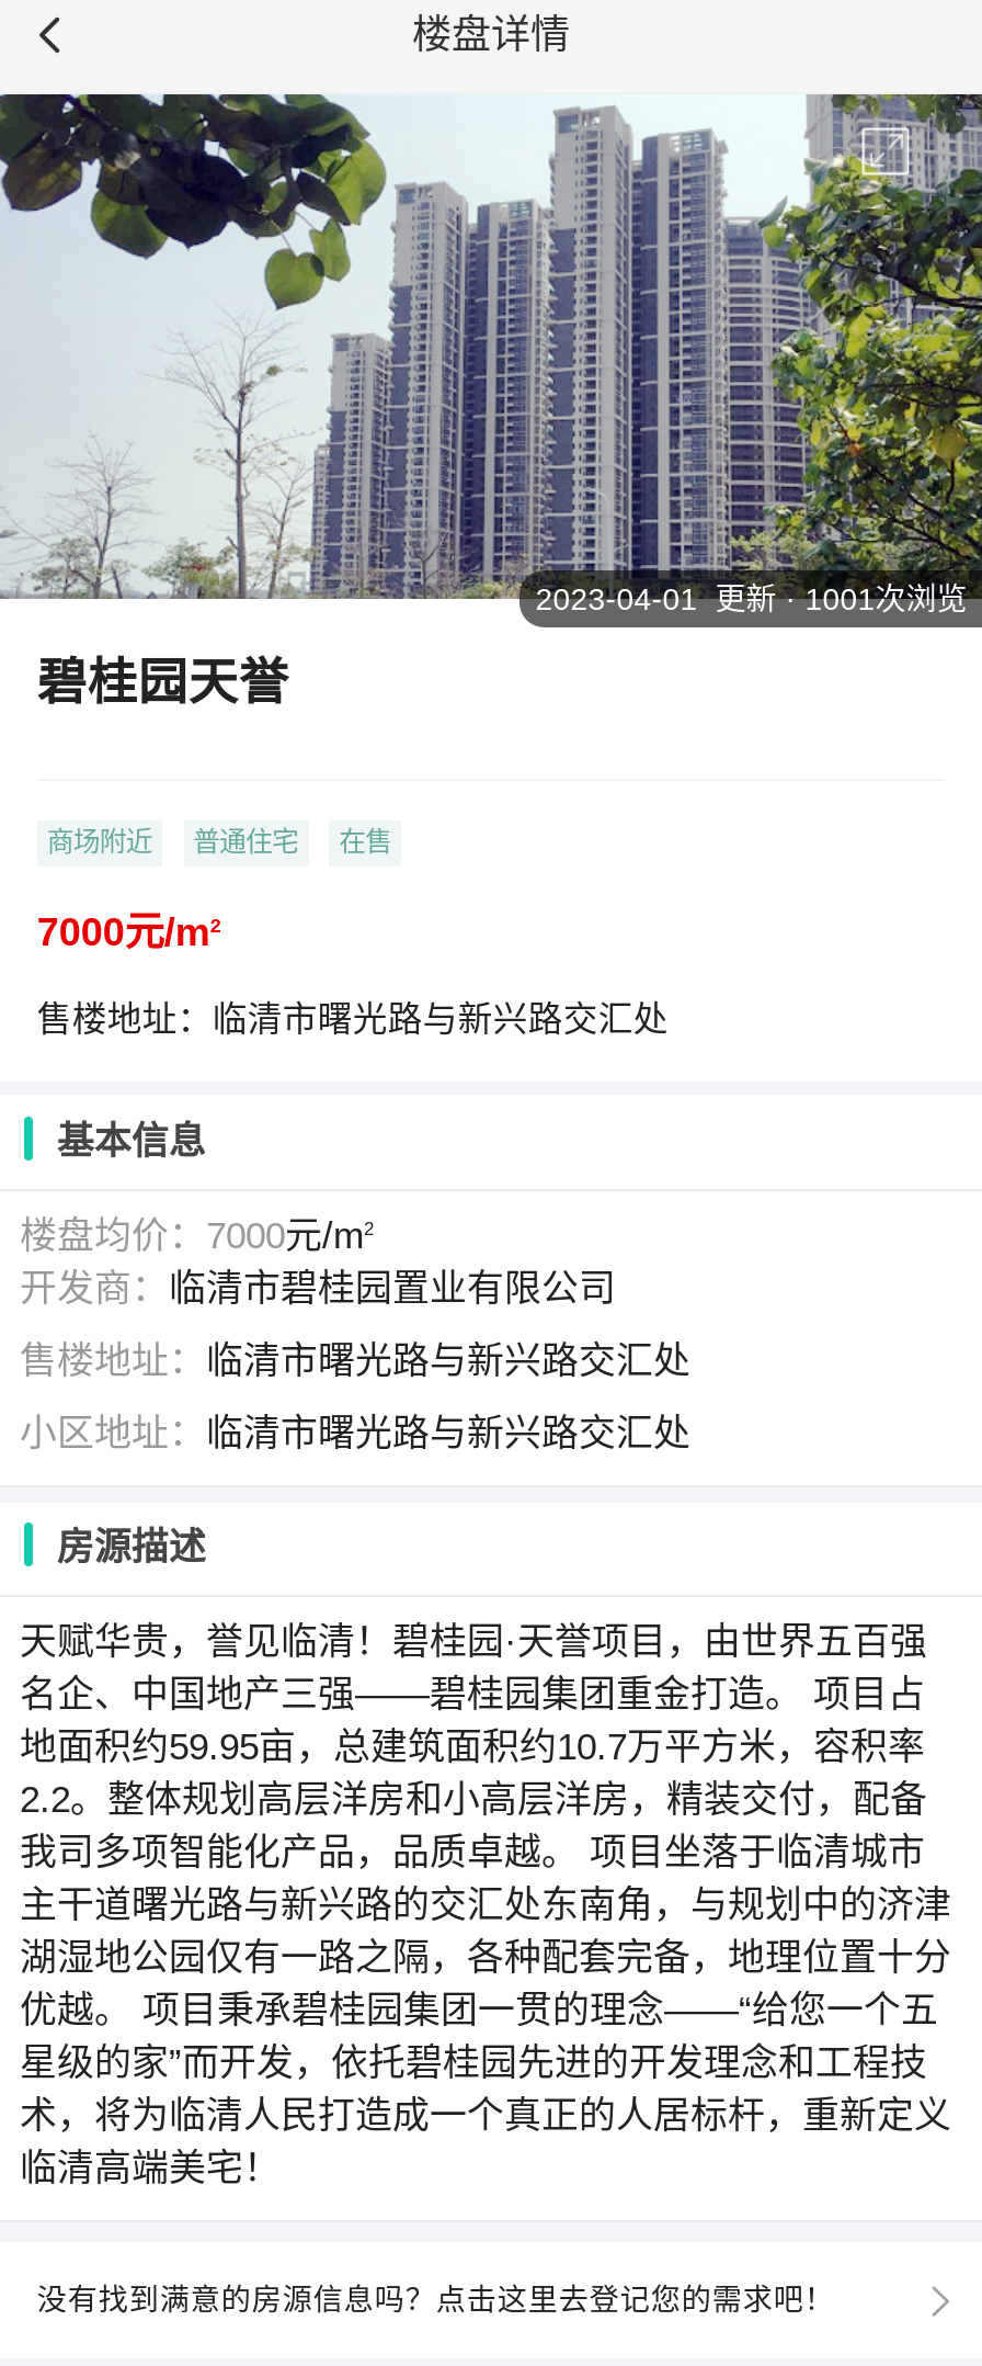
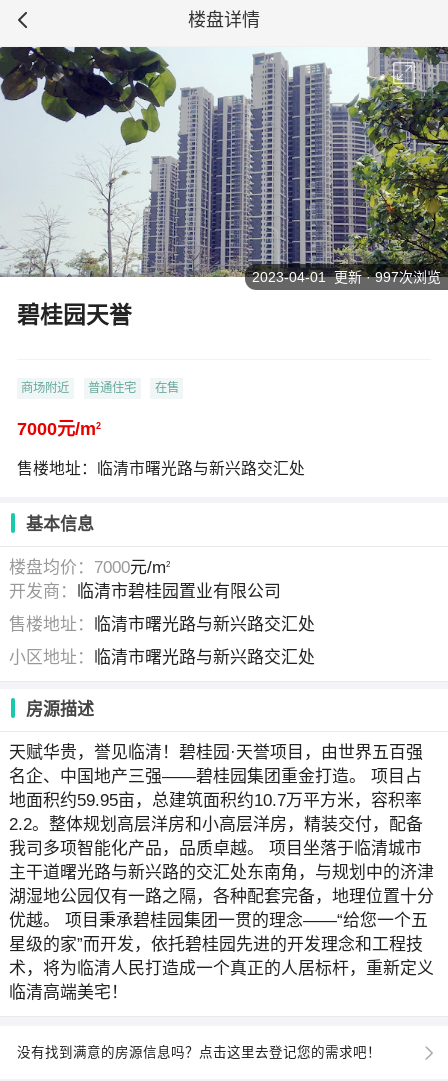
[535,582,967,617] 2023-04-01 更新 · 1001次浏览 -> [252,269,441,285] 2023-04-01 更新 · 997次浏览

